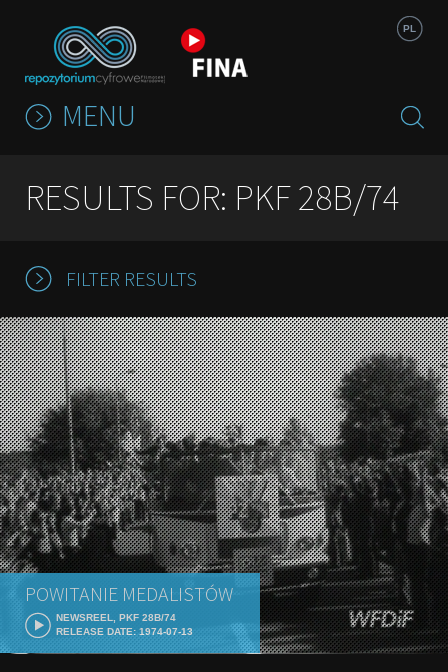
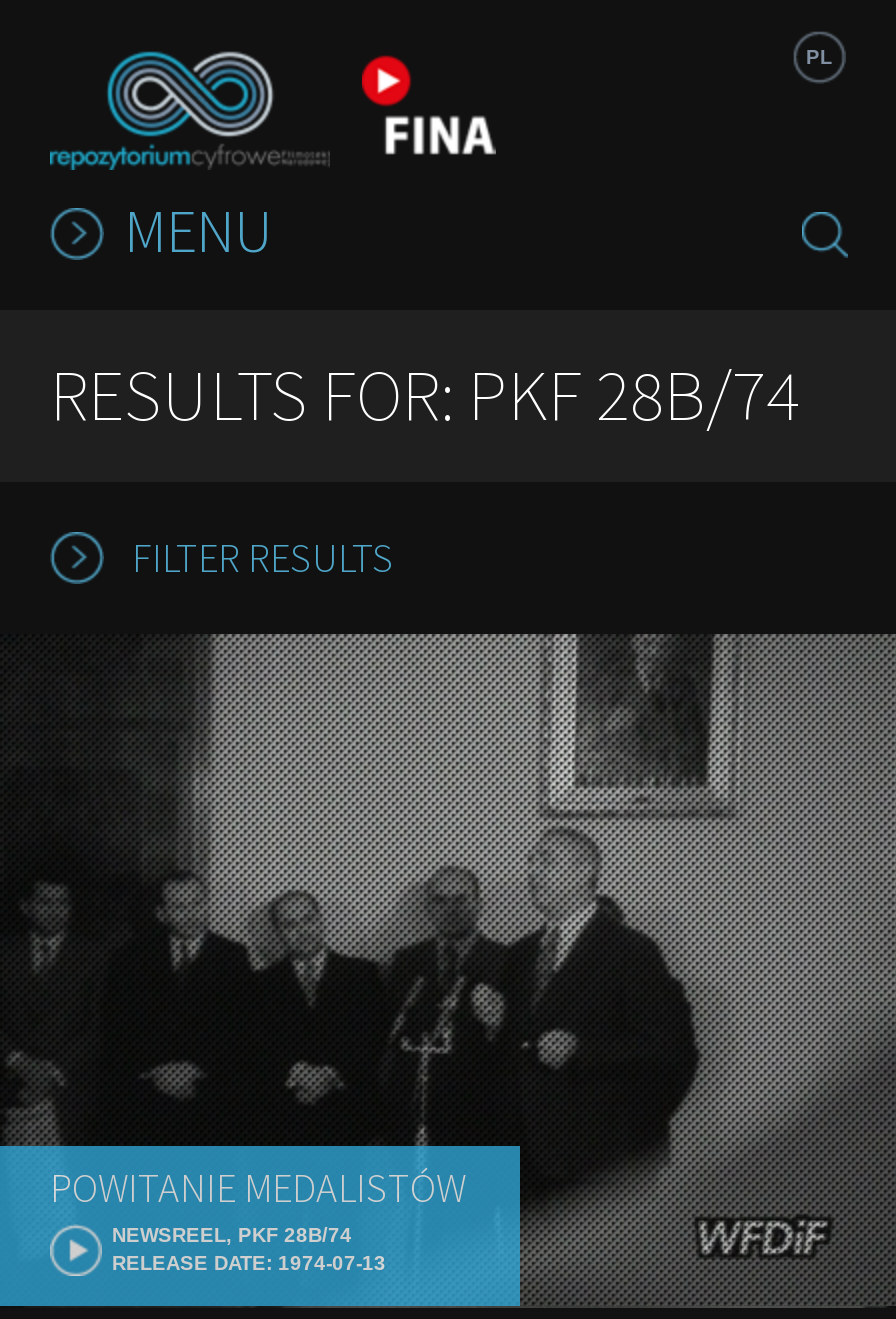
[3,316,445,655] [image] -> [6,634,890,1308] [image]

